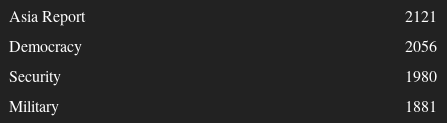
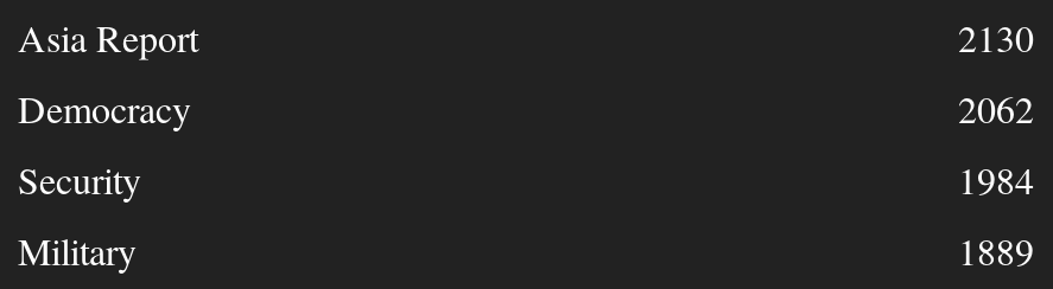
[405,5,437,26] 2121 -> [958,13,1034,63] 2130
[405,35,437,56] 2056 -> [958,84,1034,134] 2062
[405,65,437,86] 1980 -> [958,155,1034,205] 1984
[405,95,437,116] 1881 -> [958,226,1034,276] 1889

